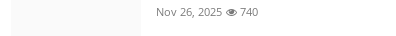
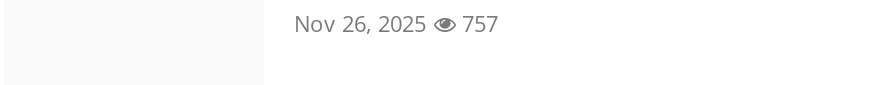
[156,4,258,19] Nov 26, 2025 740 -> [294,8,498,38] Nov 26, 2025 757

